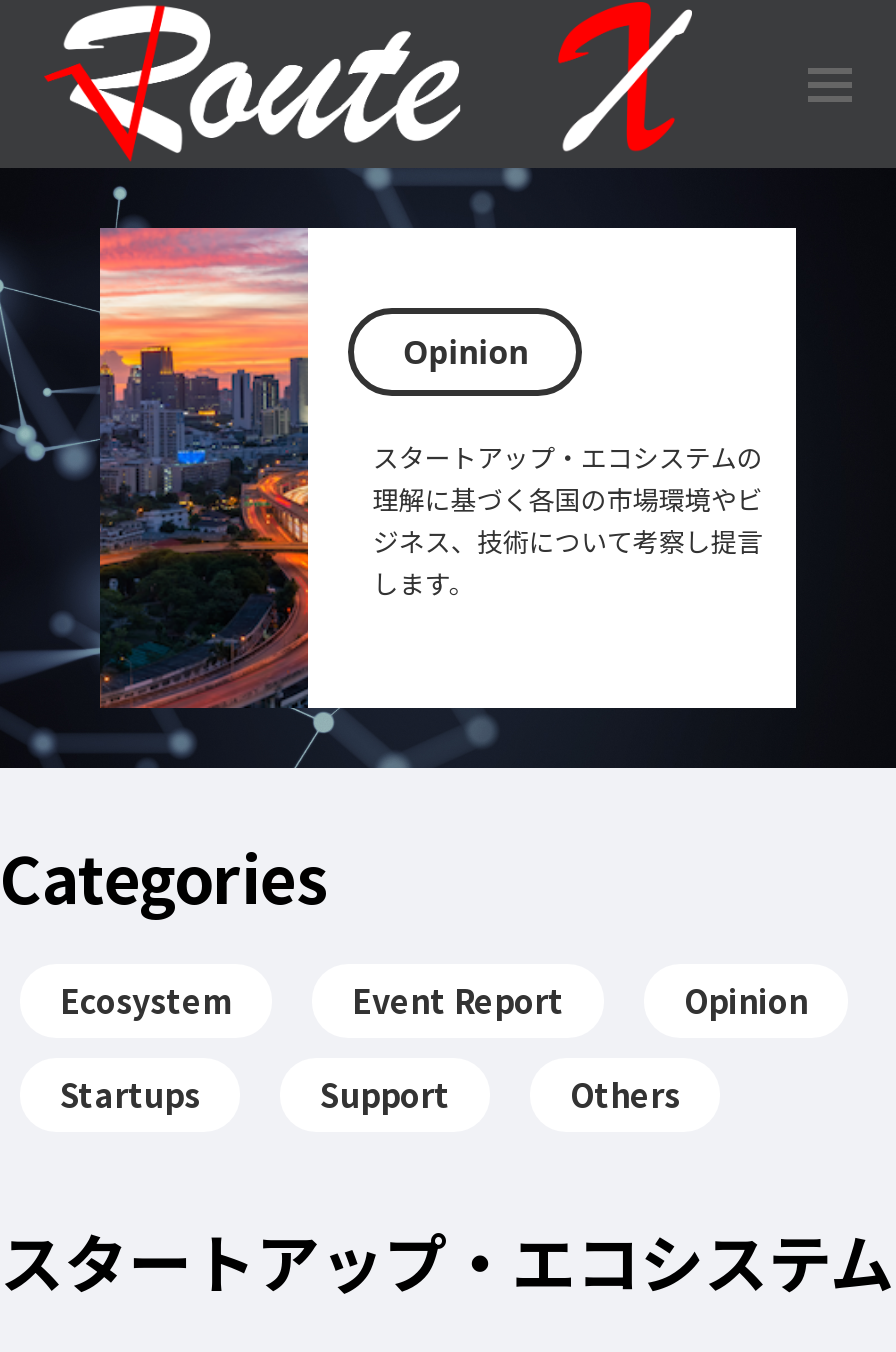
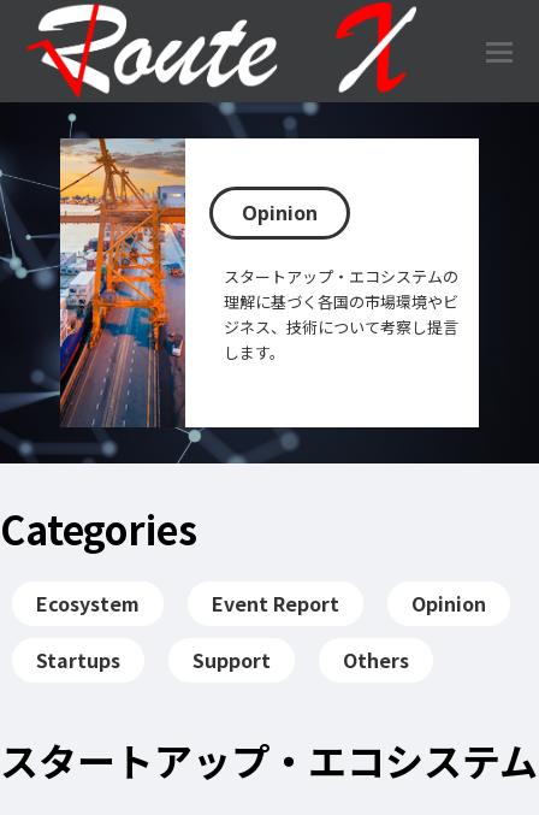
[98,228,310,708] [image] -> [59,138,186,427] [image]

